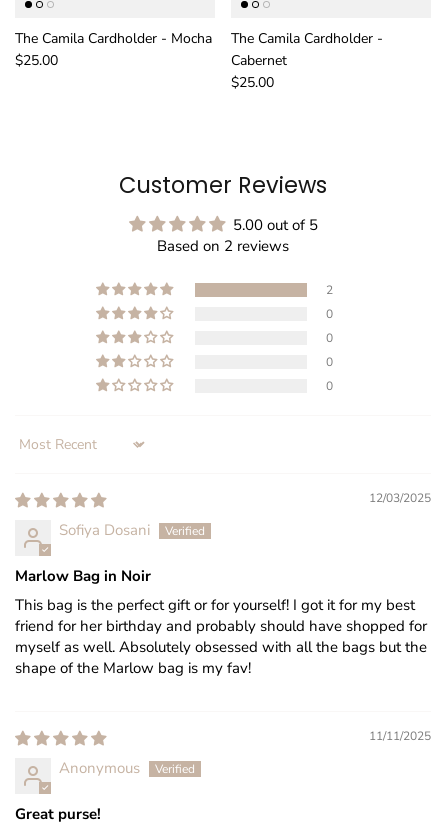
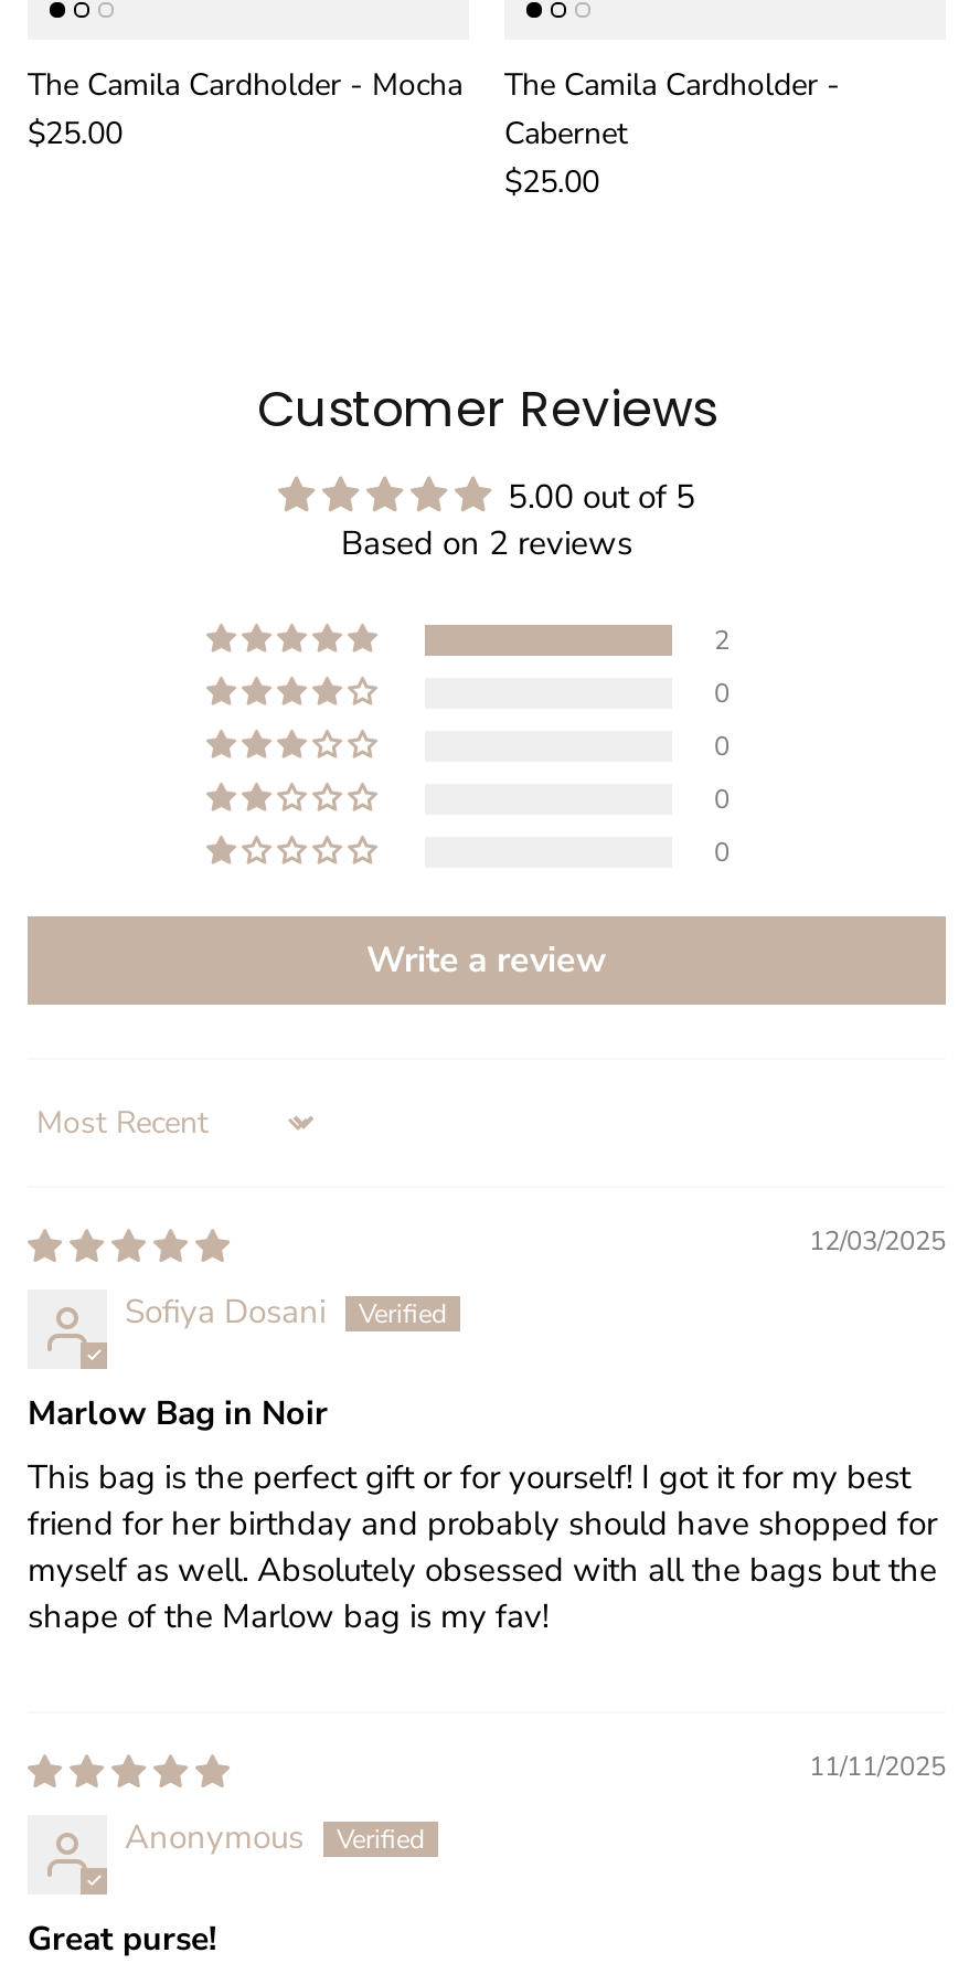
none -> [366,937,607,986] Write a review

